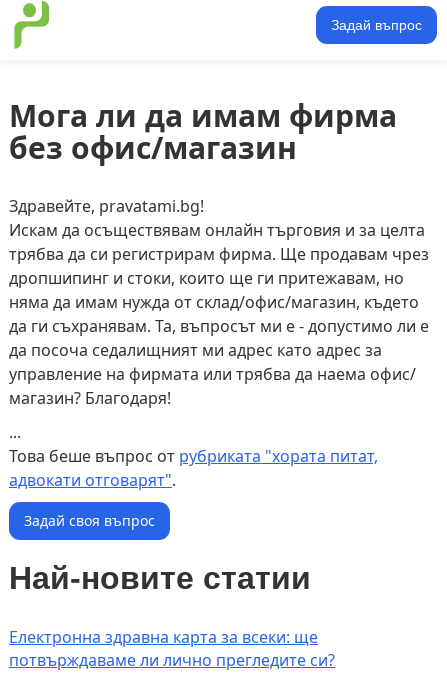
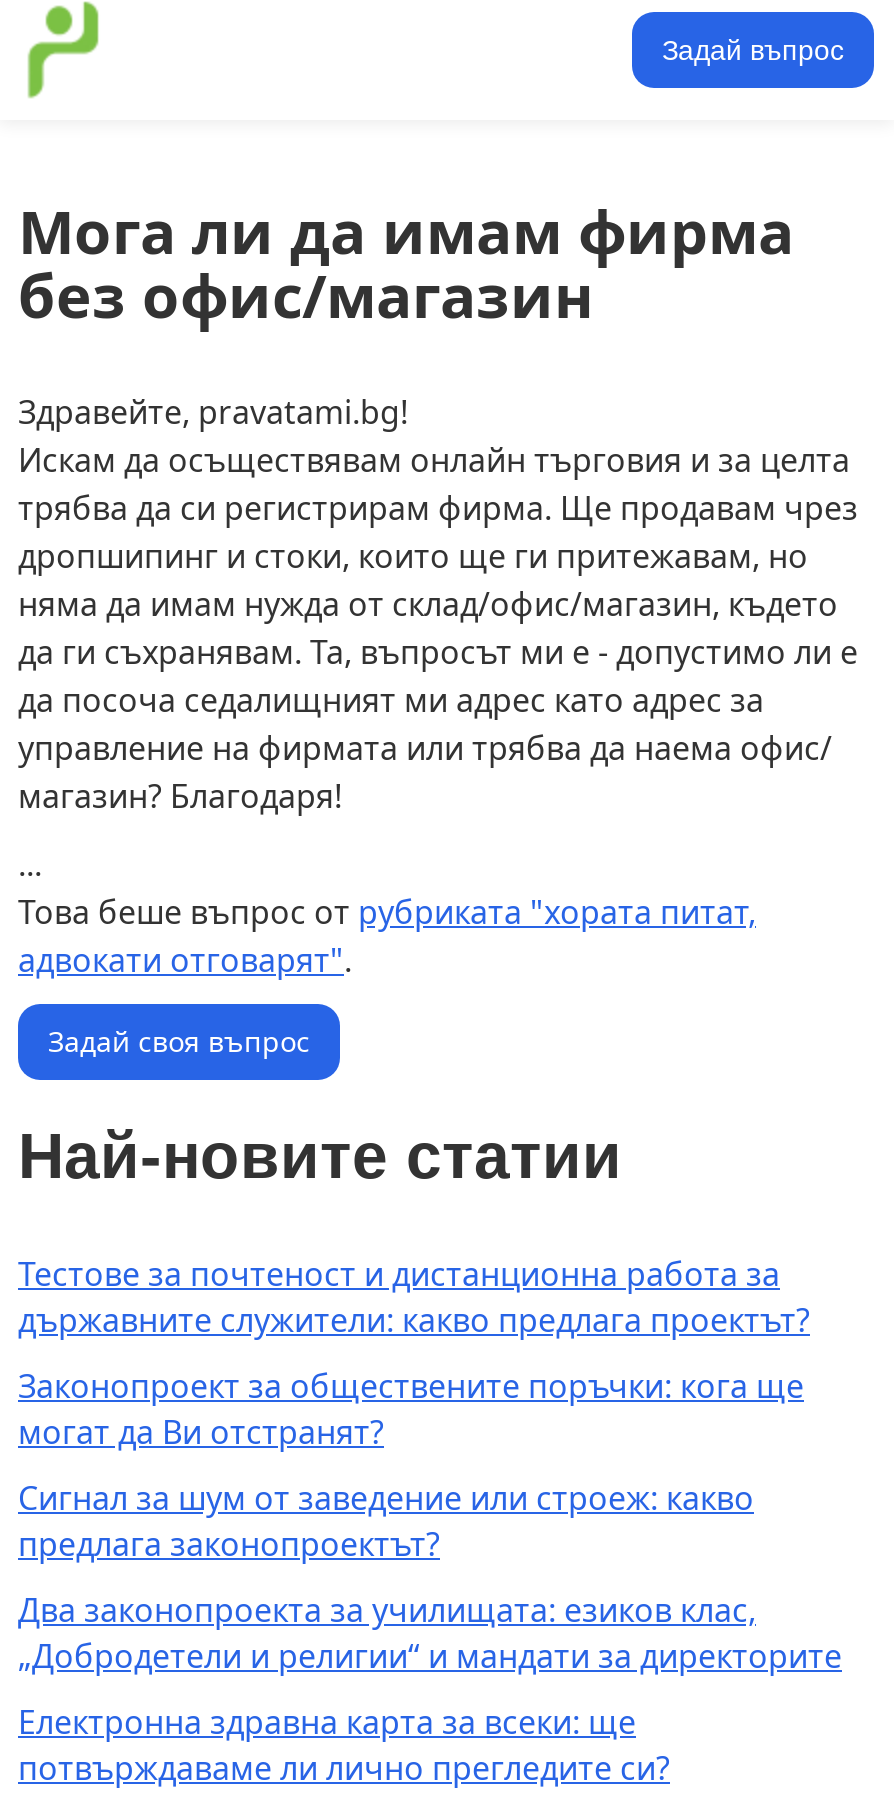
none -> [18,1252,842,1678] Тестове за почтеност и дистанционна работа за | държавните служители: какво предлага проектът? | Законопроект за обществените поръчки: кога ще | могат да Ви отстранят? | Сигнал за шум от заведение или строеж: какво | предлага законопроектът? | Два законопроекта за училищата: езиков клас, | „Добродетели и религии“ и мандати за директорите

